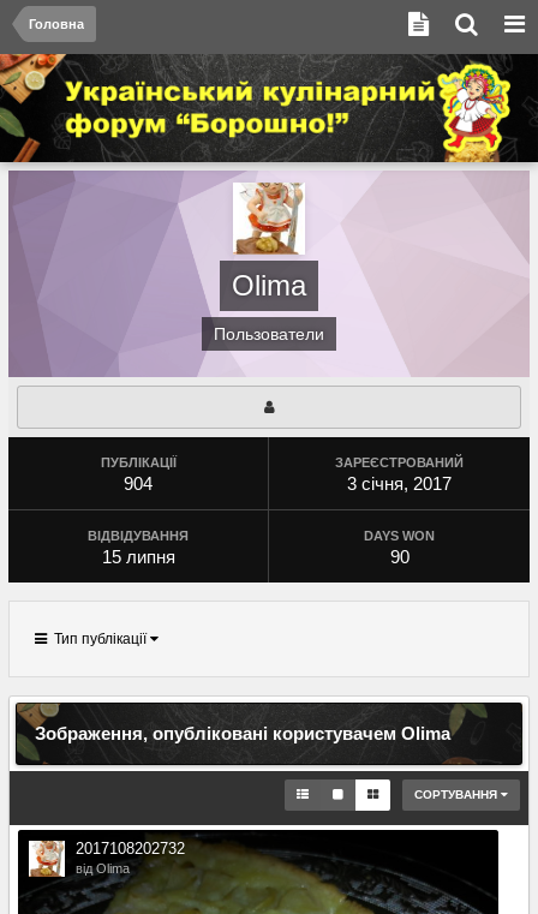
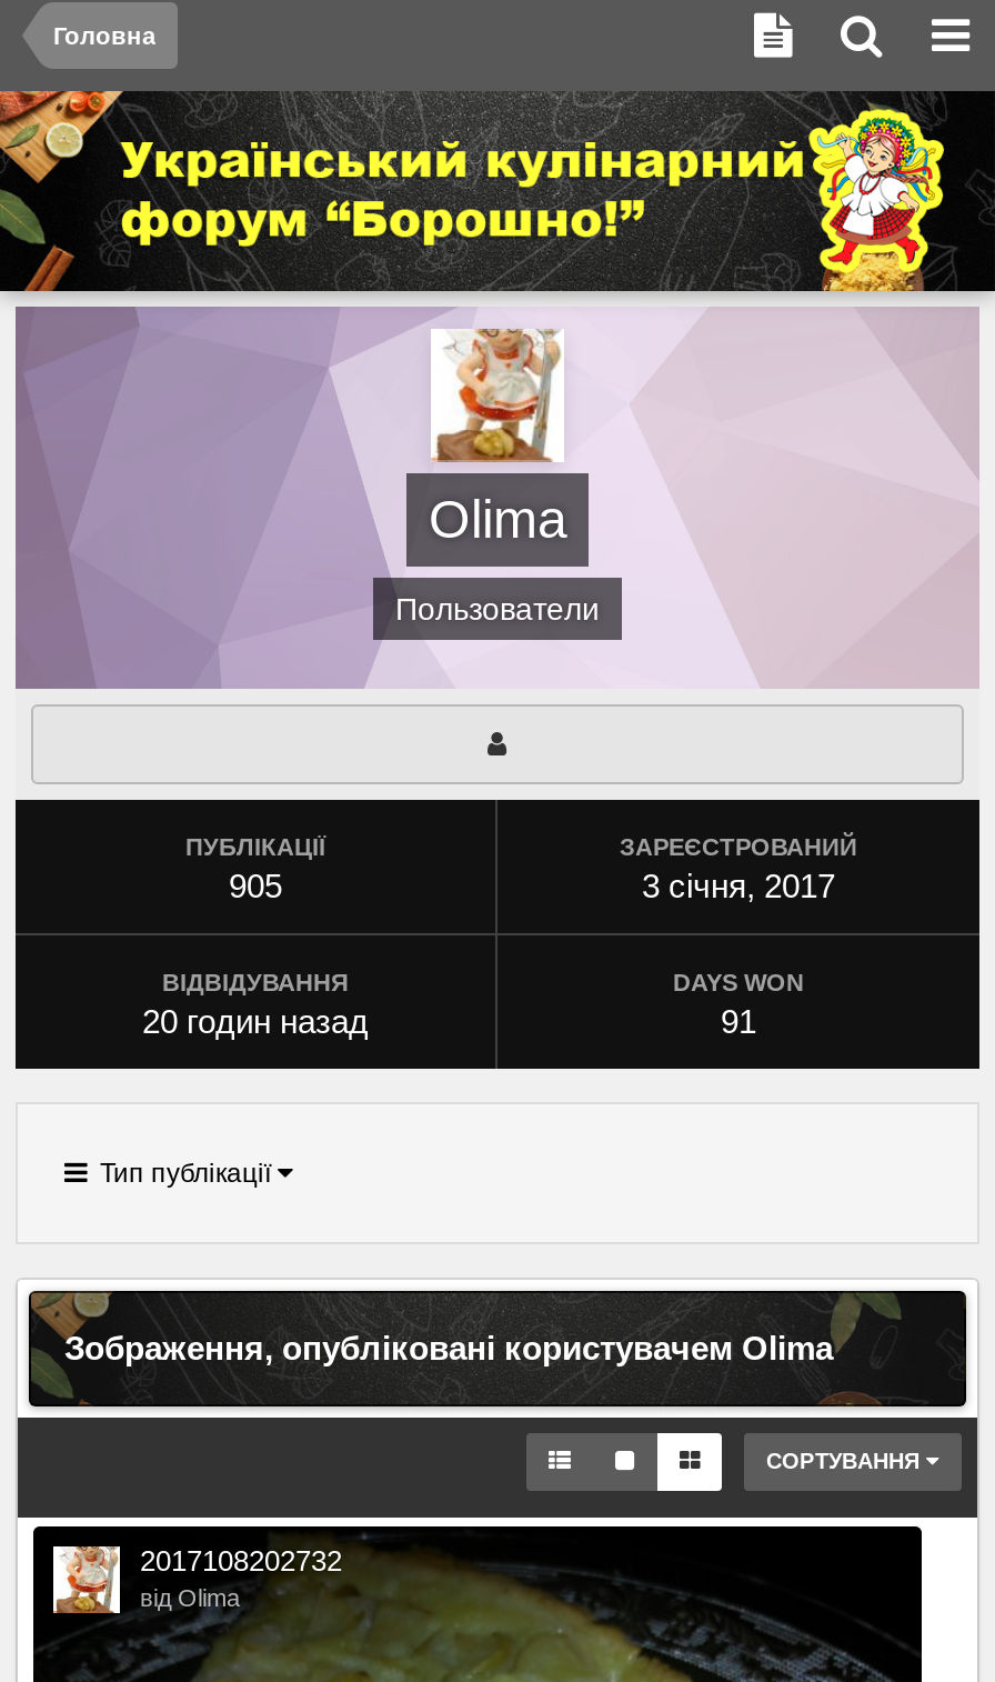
[124,473,153,494] 904 -> [229,867,282,904] 905
[101,546,175,567] 15 липня -> [142,1002,369,1040] 20 годин назад
[390,546,409,567] 90 -> [721,1002,756,1040] 91

